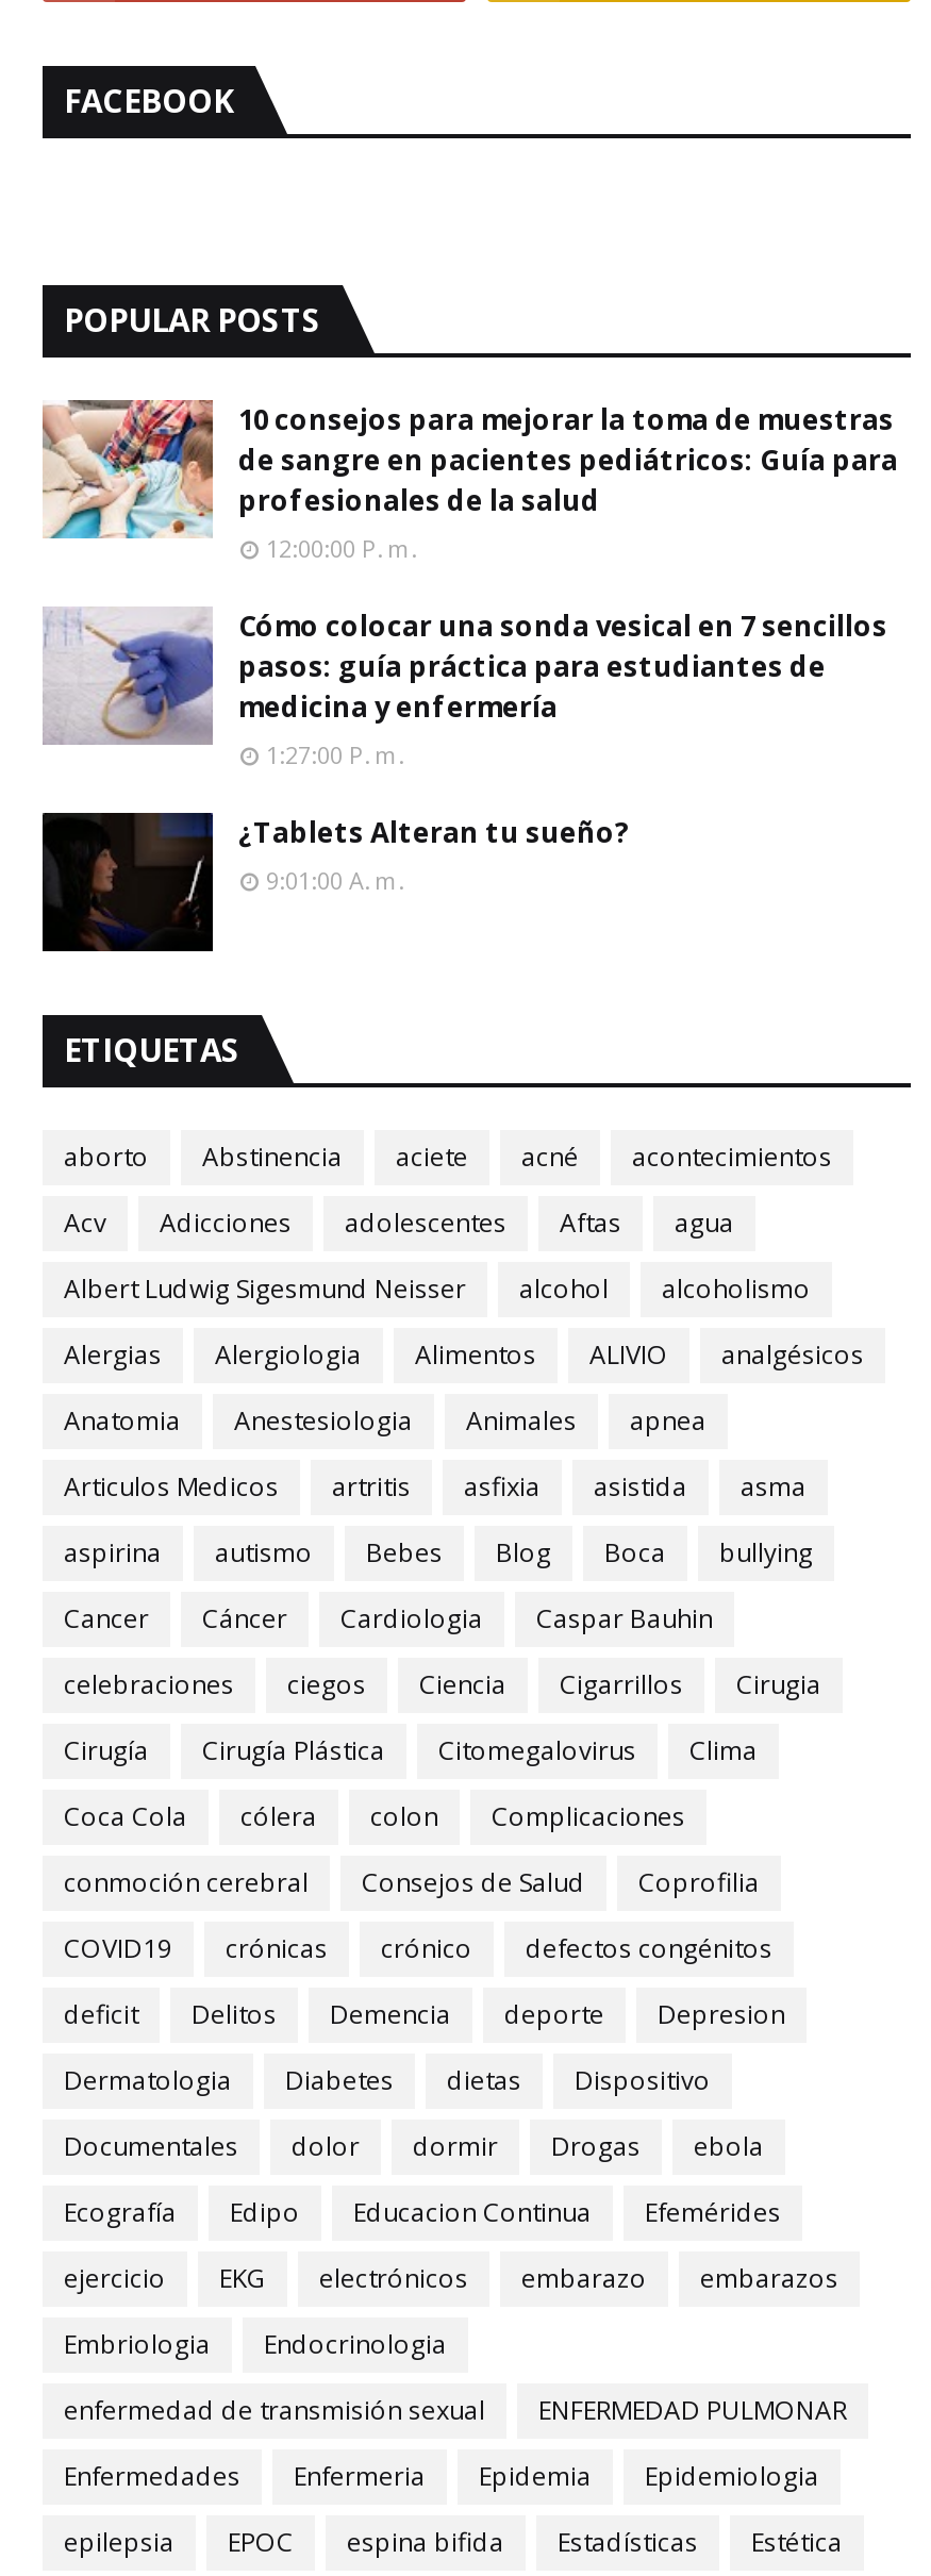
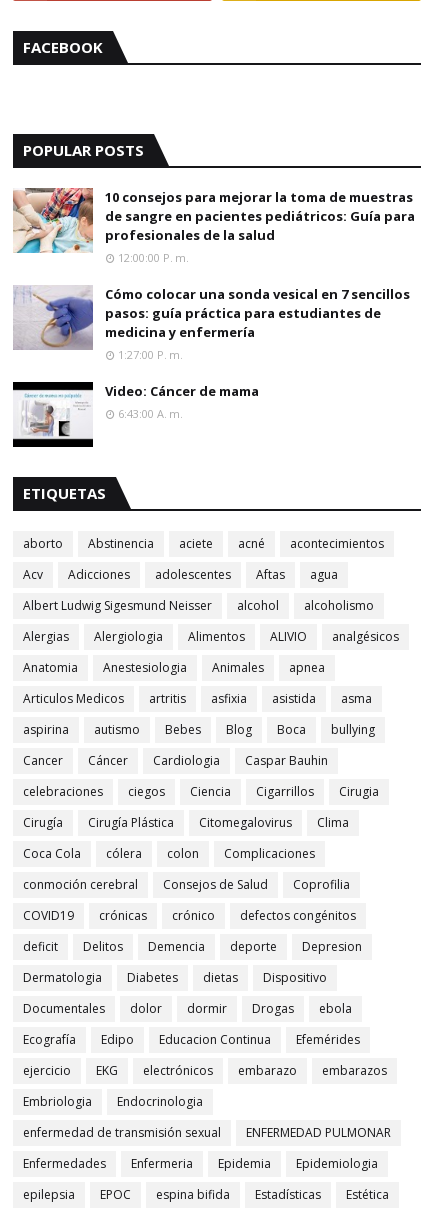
[40,813,630,951] [image] | ¿Tablets Alteran tu sueño? | 9:01:00 A. M. -> [13,382,259,447] [image] | Video: Cáncer de mama | 6:43:00 A. M.

